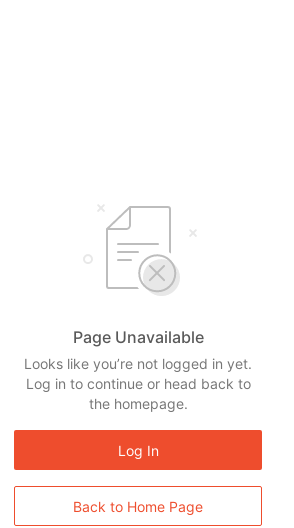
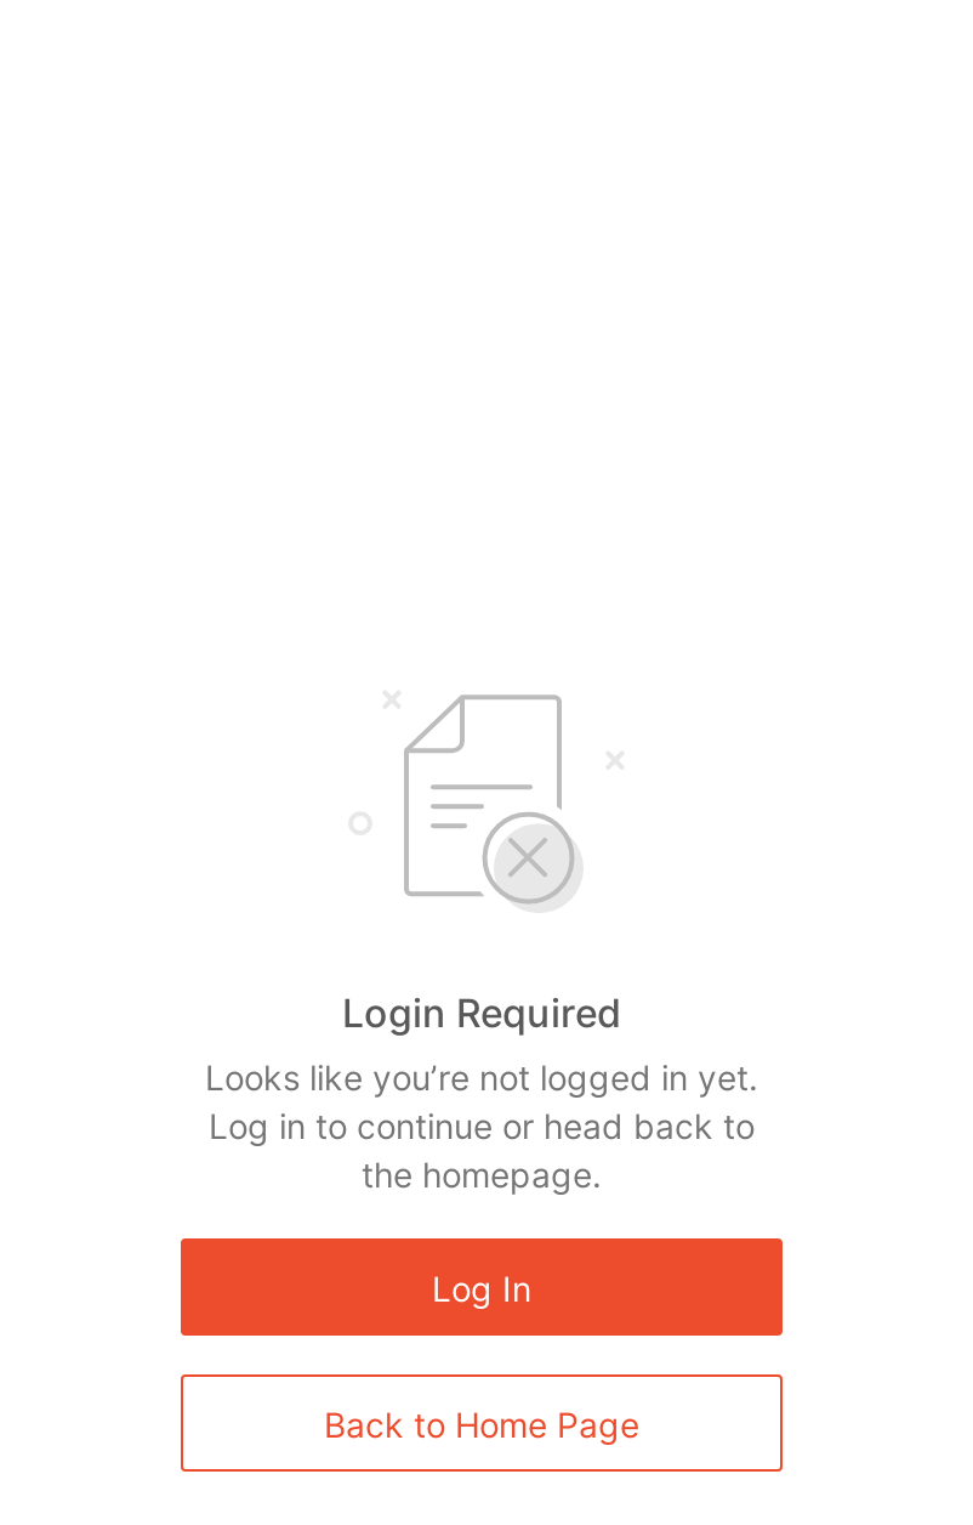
[72,327,203,347] Page Unavailable -> [342,988,621,1037] Login Required

